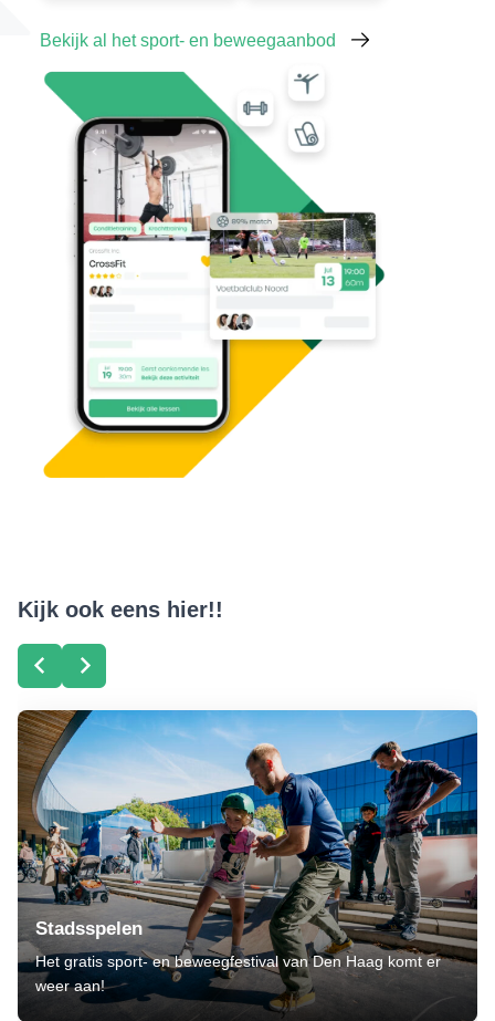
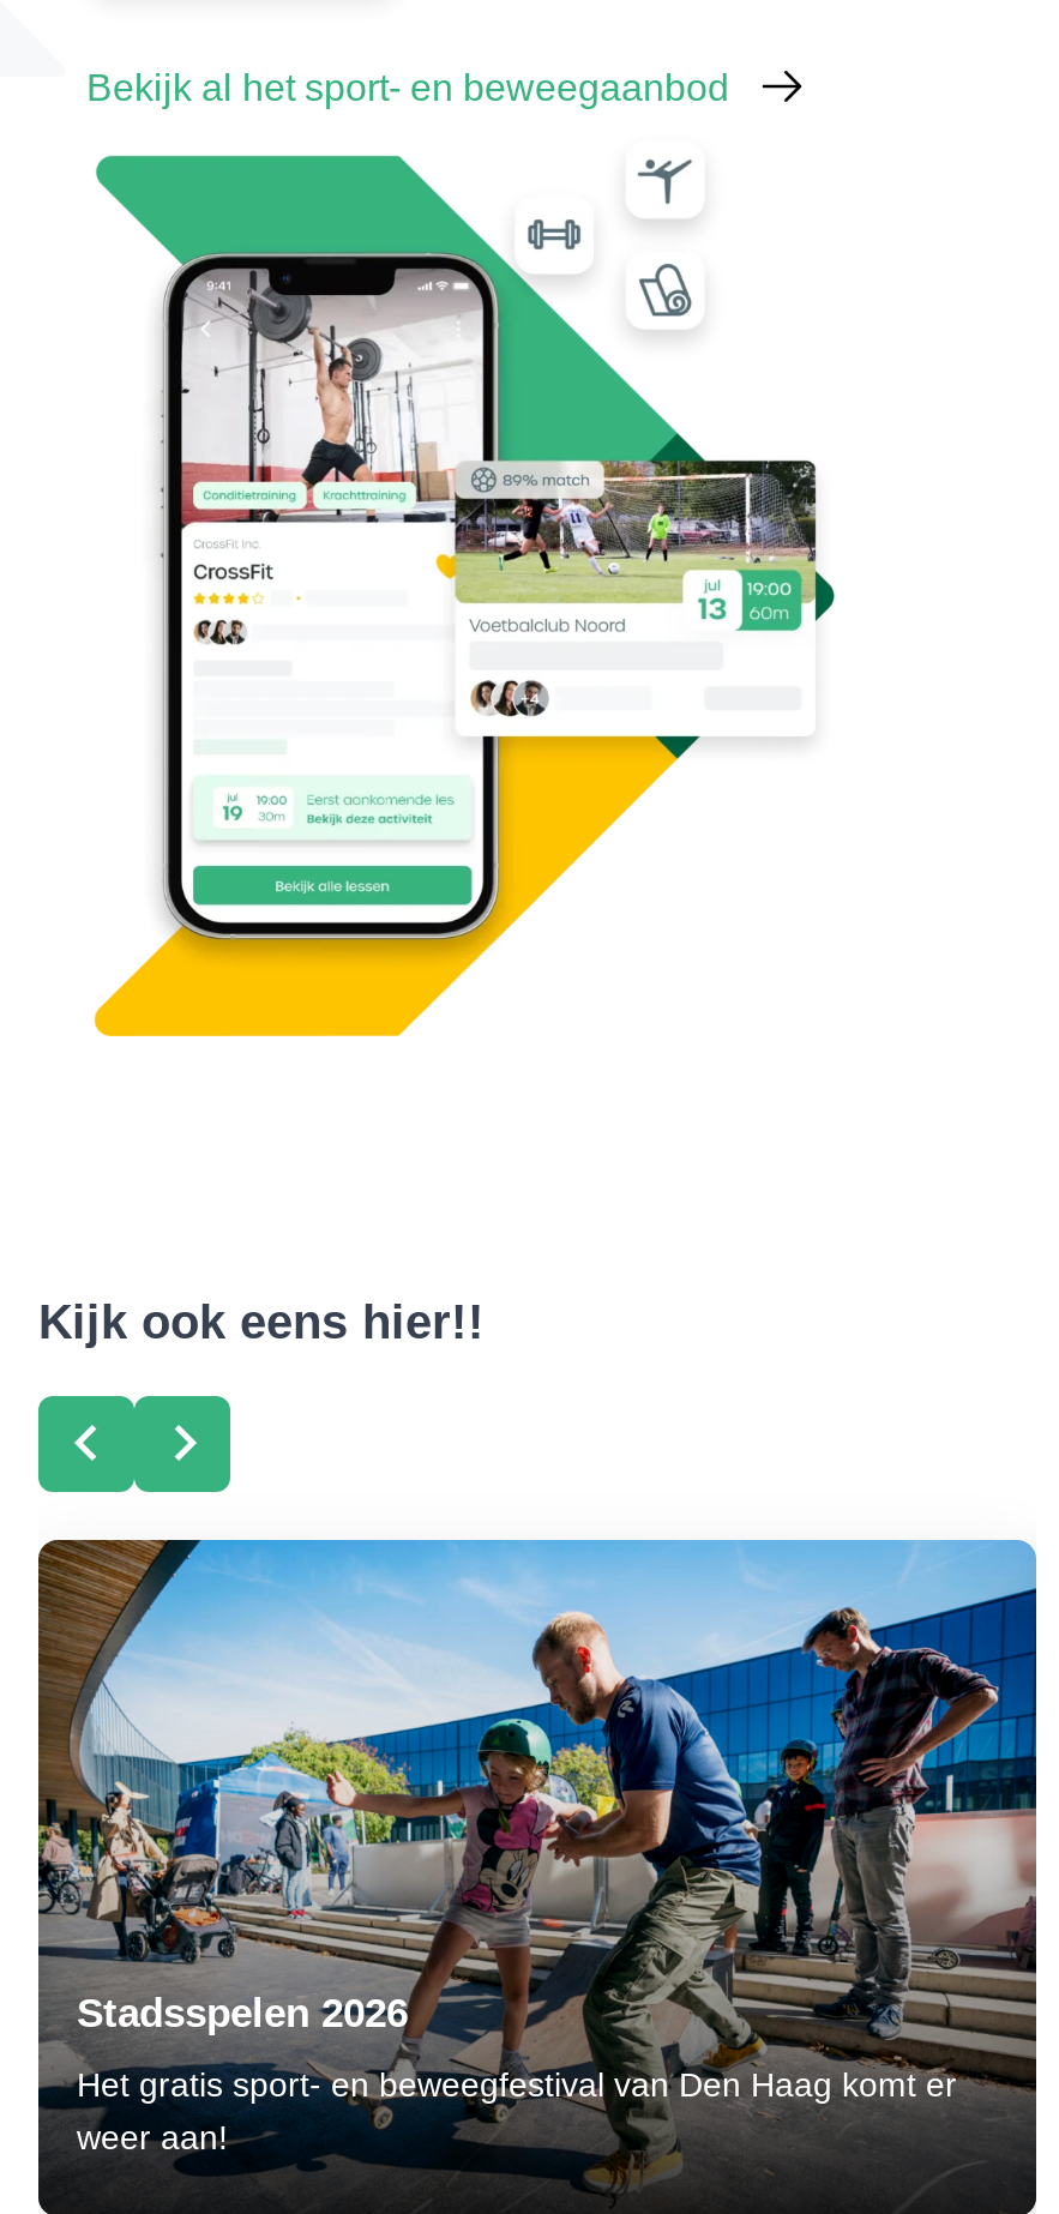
[35,918,143,939] Stadsspelen -> [77,1990,408,2036] Stadsspelen 2026

